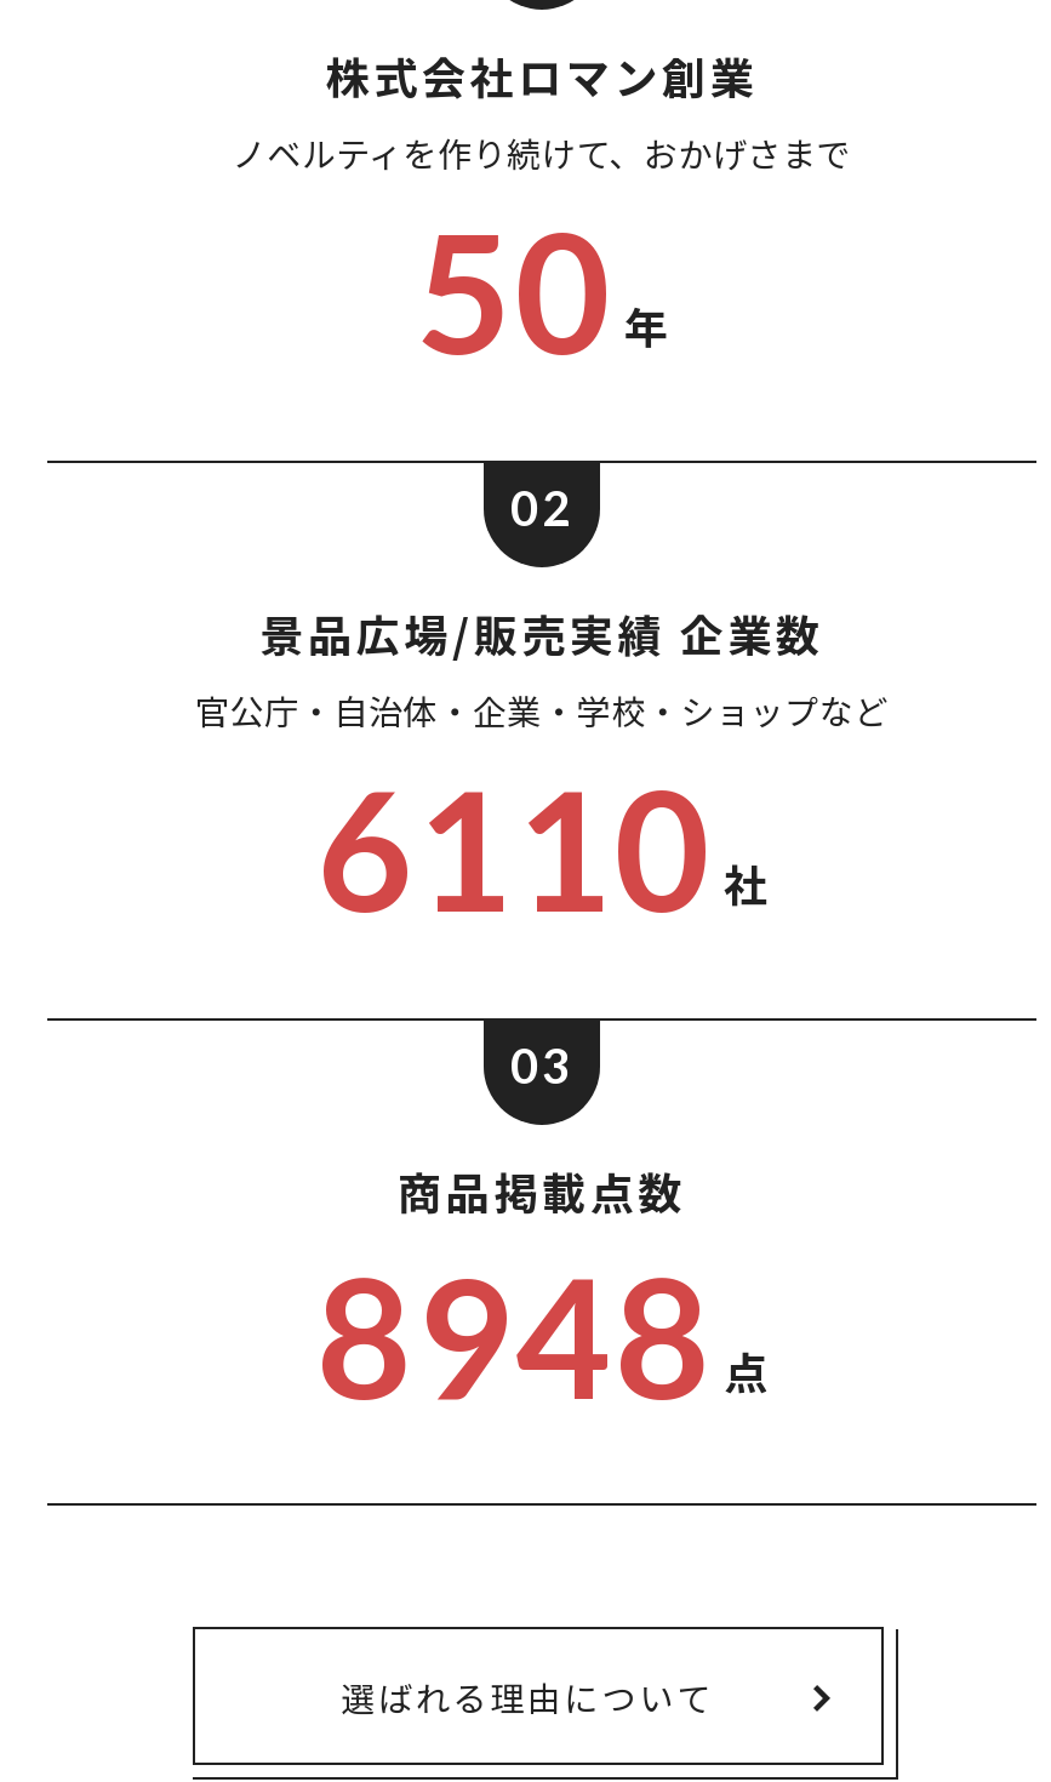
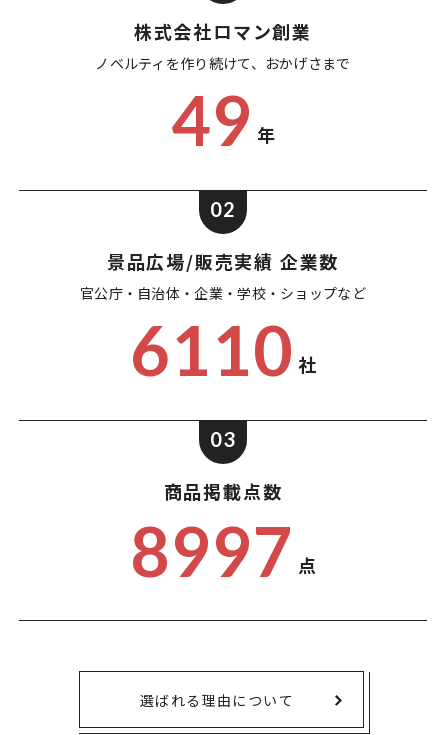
[416,192,668,388] 50 年 -> [171,79,275,160] 49 年
[316,1236,767,1433] 8948 点 -> [130,510,316,591] 8997 点

